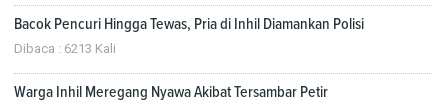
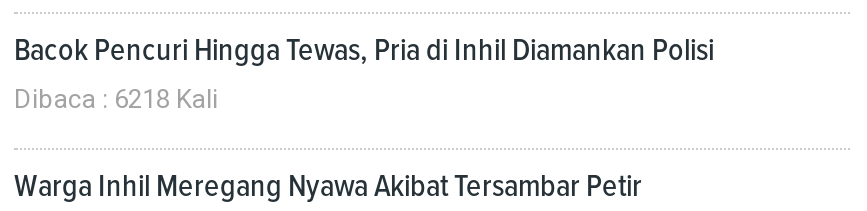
[14,41,116,56] Dibaca : 6213 Kali -> [14,84,218,114] Dibaca : 6218 Kali

